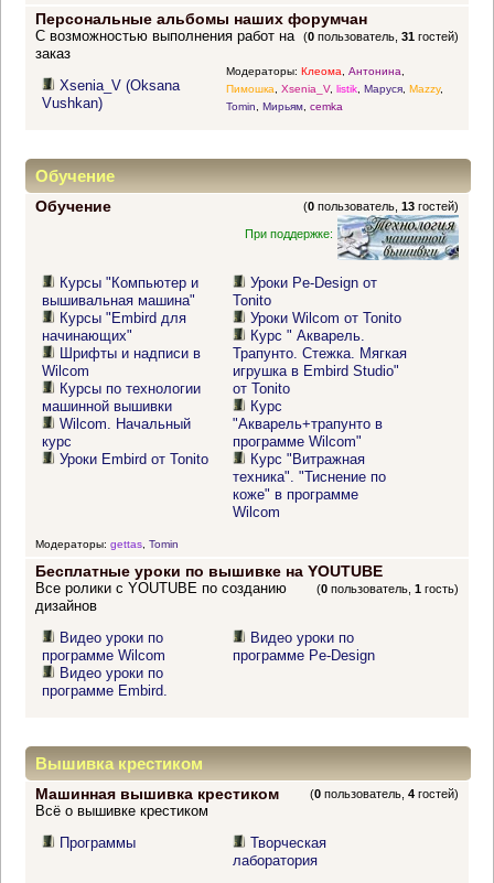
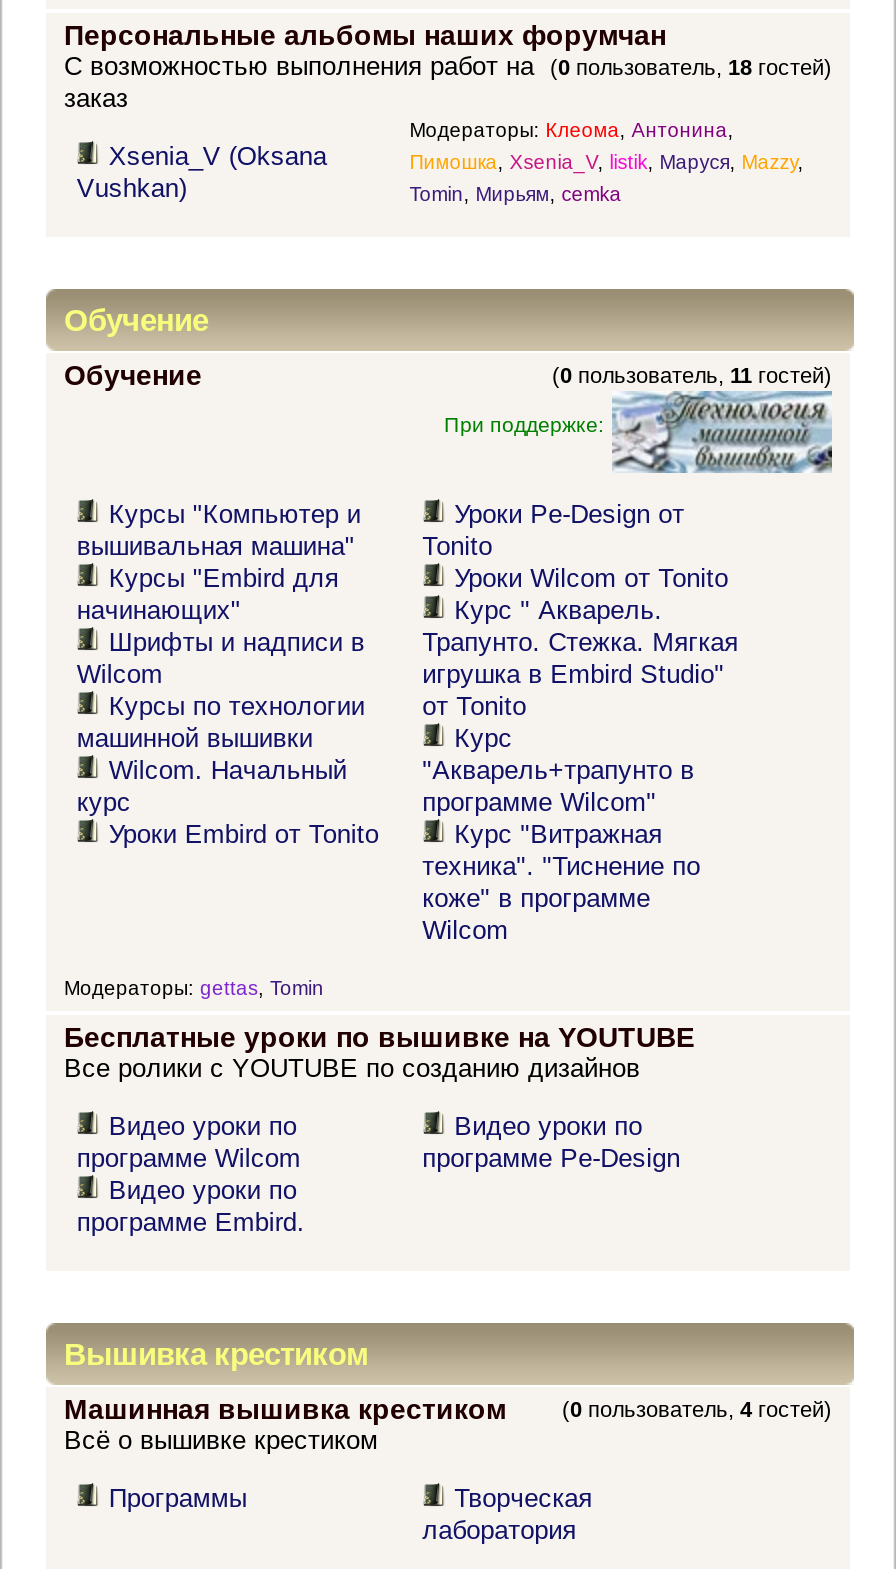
[303,30,459,43] (0 пользователь, 31 гостей) -> [550,56,832,80] (0 пользователь, 18 гостей)
[303,200,459,213] (0 пользователь, 13 гостей) -> [552,364,832,388] (0 пользователь, 11 гостей)
[35,580,459,614] (0 пользователь, 1 гость) | Все ролики с YOUTUBE по созданию | дизайнов -> [64,1054,640,1084] Все ролики с YOUTUBE по созданию дизайнов

